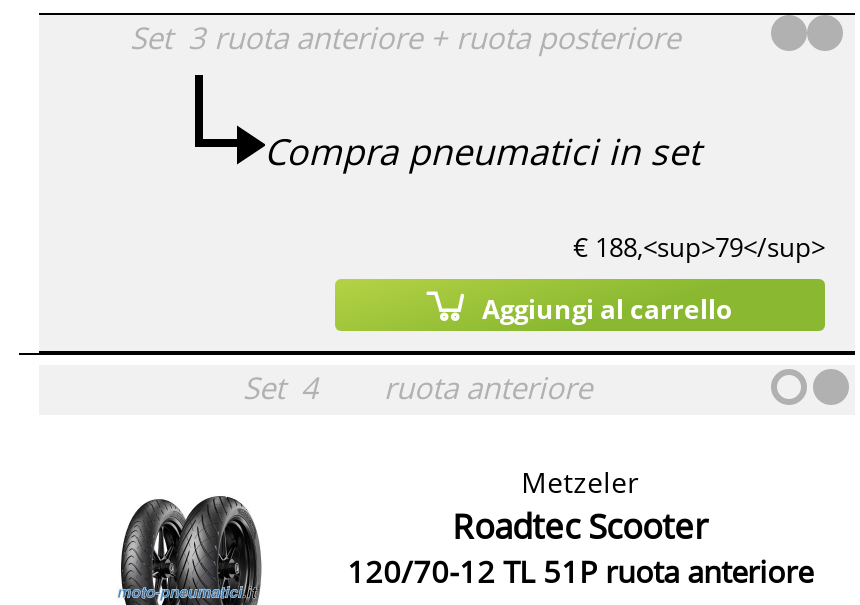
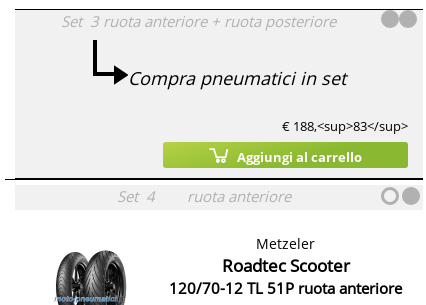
[573,228,825,264] € 188,<sup>79</sup> -> [282,116,408,134] € 188,<sup>83</sup>

